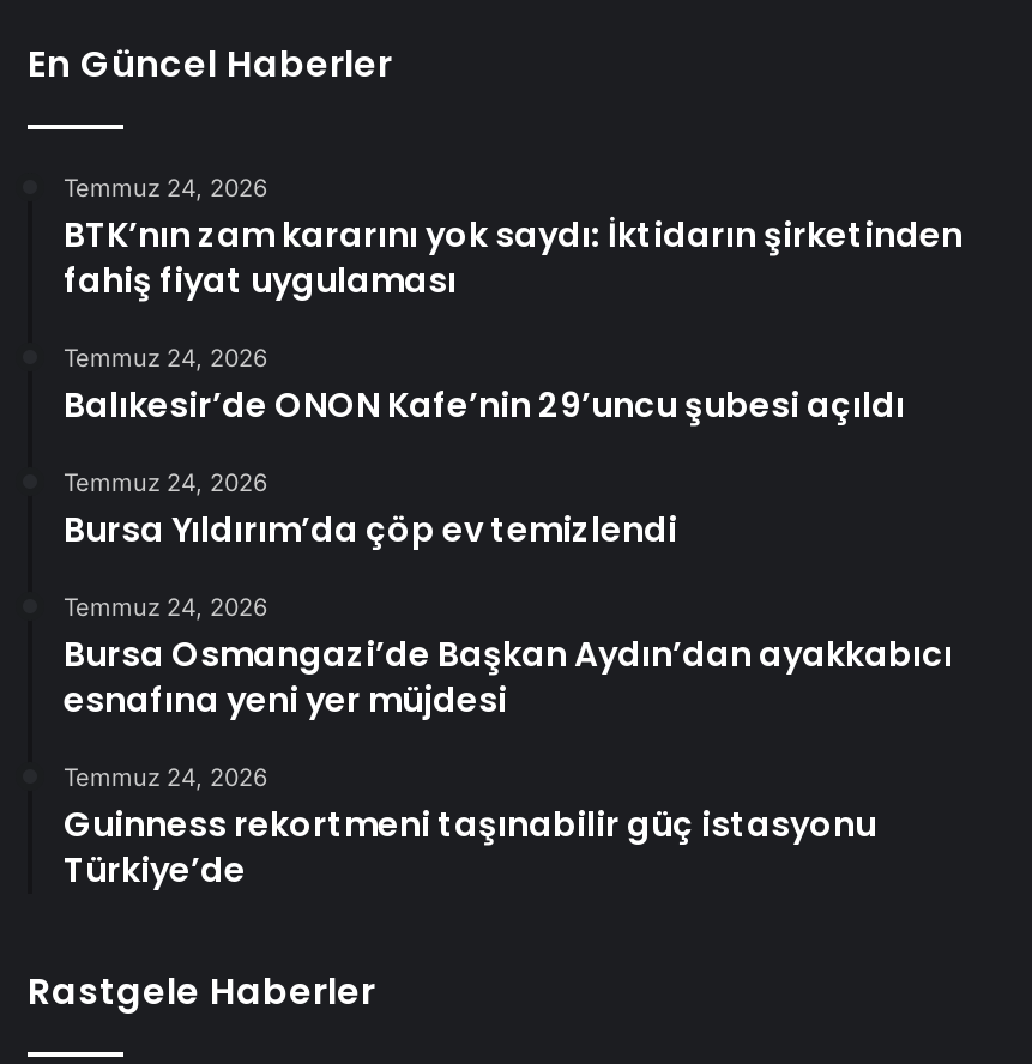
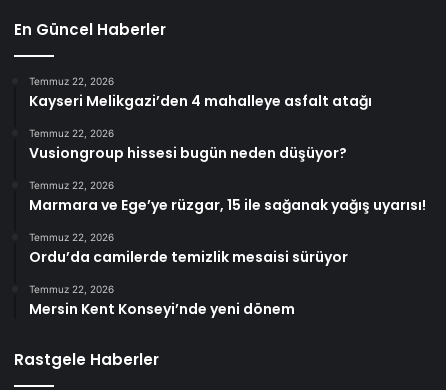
[64,173,962,305] Temmuz 24, 2026 | BTK’nın zam kararını yok saydı: İktidarın şirketinden | fahiş fiyat uygulaması -> [29,75,372,111] Temmuz 22, 2026 | Kayseri Melikgazi’den 4 mahalleye asfalt atağı
[64,343,905,429] Temmuz 24, 2026 | Balıkesir’de ONON Kafe’nin 29’uncu şubesi açıldı -> [29,127,347,163] Temmuz 22, 2026 | Vusiongroup hissesi bugün neden düşüyor?
[64,468,677,554] Temmuz 24, 2026 | Bursa Yıldırım’da çöp ev temizlendi -> [29,179,426,215] Temmuz 22, 2026 | Marmara ve Ege’ye rüzgar, 15 ile sağanak yağış uyarısı!
[64,592,953,724] Temmuz 24, 2026 | Bursa Osmangazi’de Başkan Aydın’dan ayakkabıcı | esnafına yeni yer müjdesi -> [29,231,351,267] Temmuz 22, 2026 | Ordu’da camilerde temizlik mesaisi sürüyor
[64,762,876,894] Temmuz 24, 2026 | Guinness rekortmeni taşınabilir güç istasyonu | Türkiye’de -> [29,283,295,319] Temmuz 22, 2026 | Mersin Kent Konseyi’nde yeni dönem

